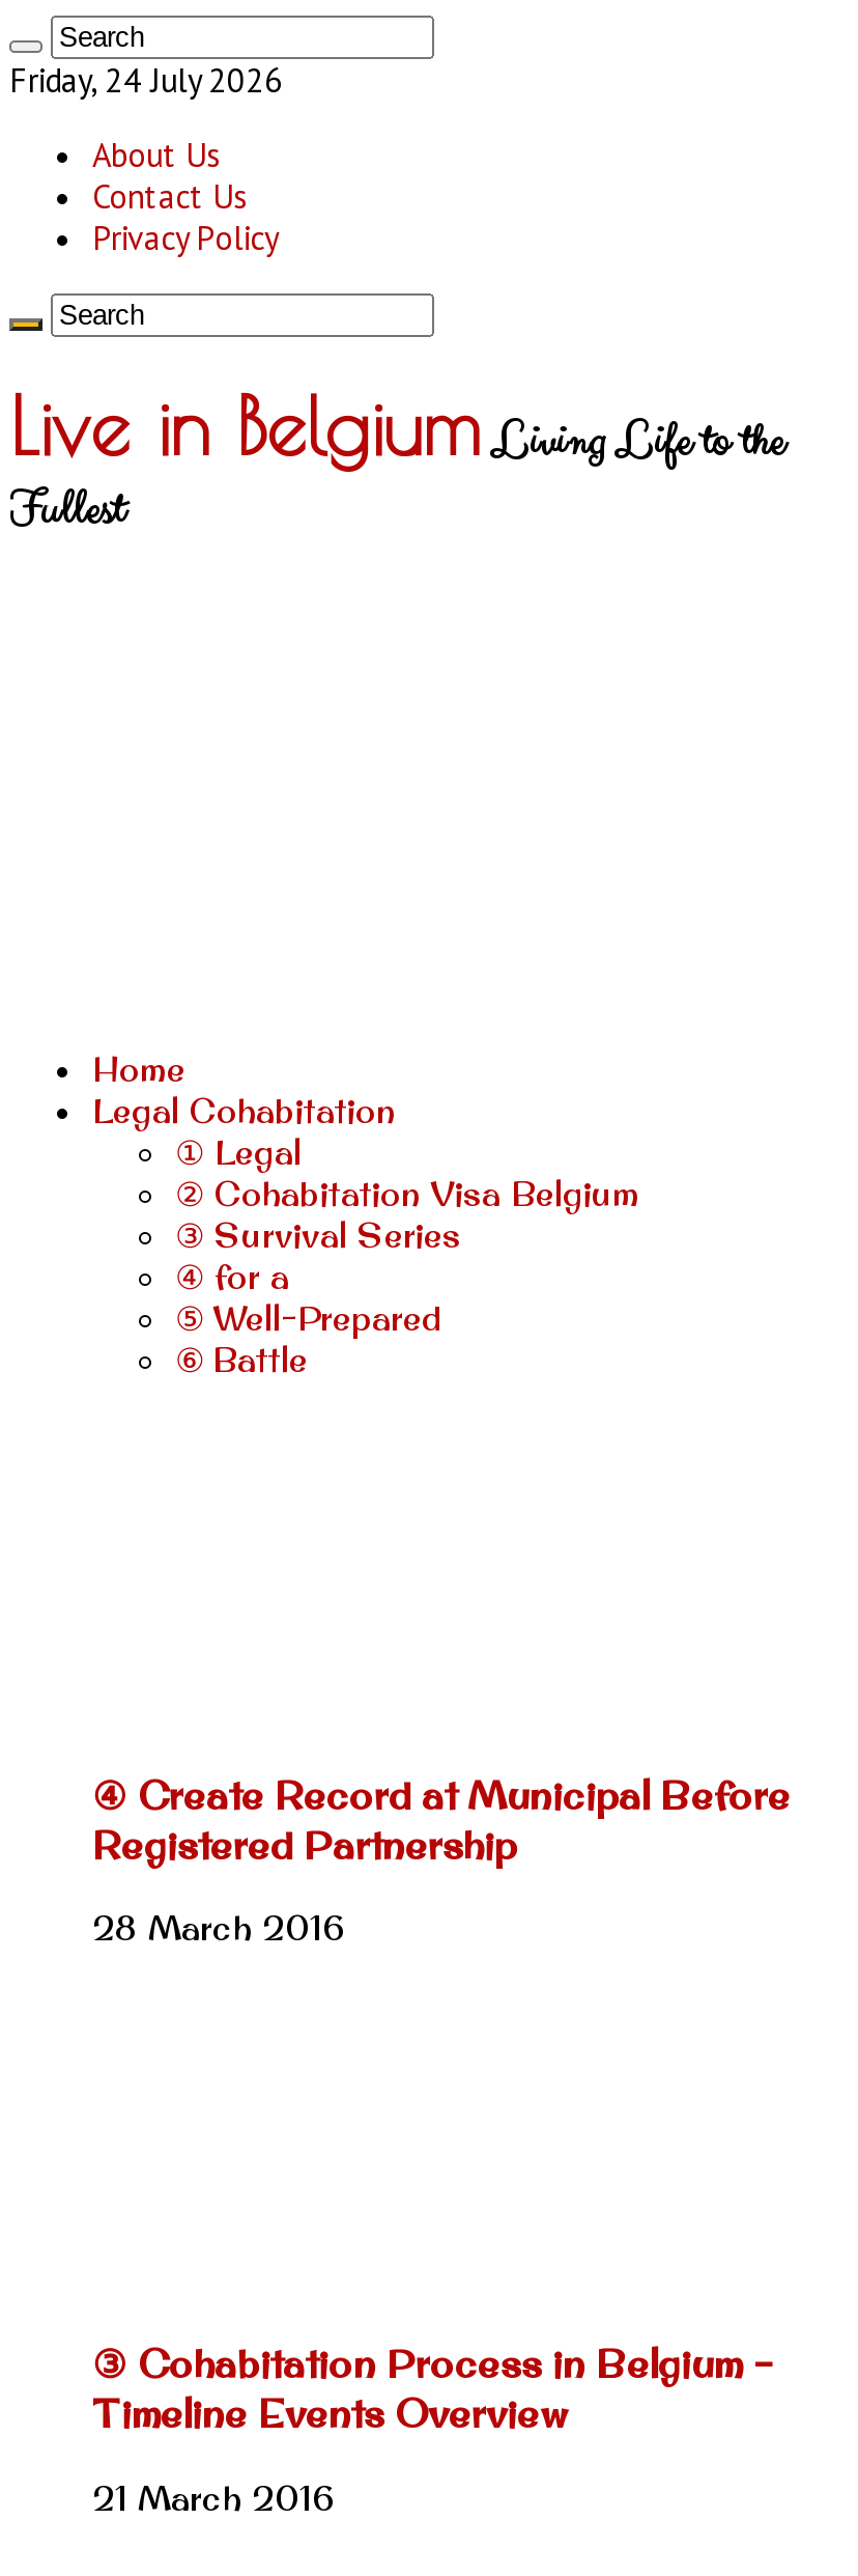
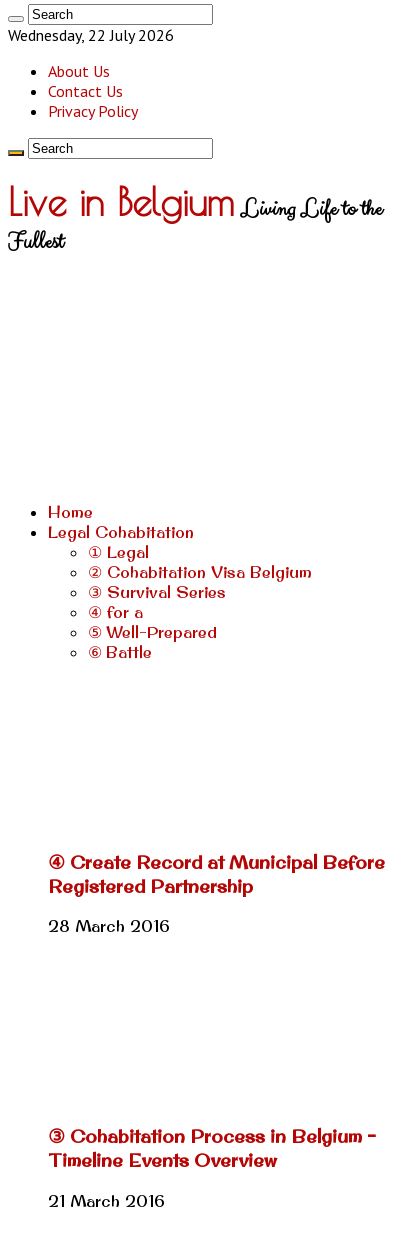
[9,59,283,101] Friday, 24 July 2026 -> [8,25,174,45] Wednesday, 22 July 2026

